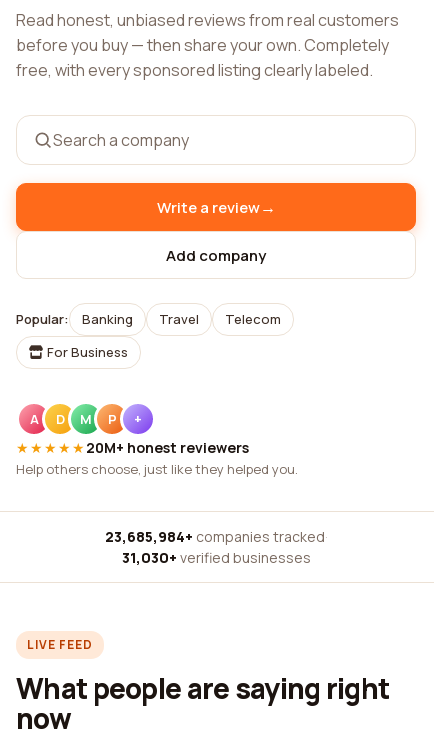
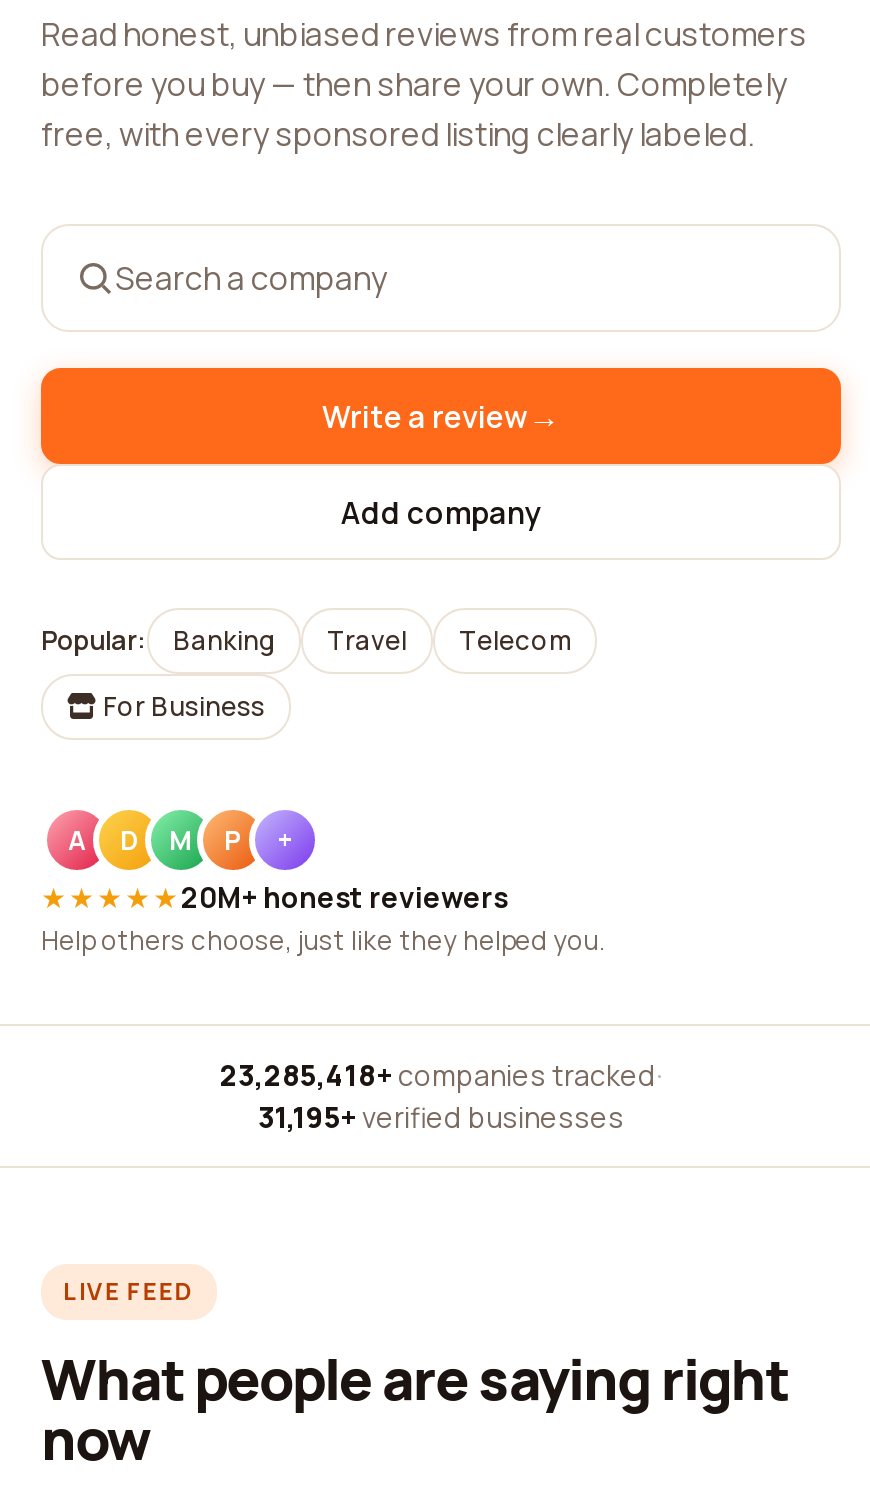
[104,527,327,546] 23,685,984+ companies tracked · -> [220,1056,662,1094] 23,285,418+ companies tracked ·
[121,548,310,567] 31,030+ verified businesses -> [258,1098,624,1136] 31,195+ verified businesses

